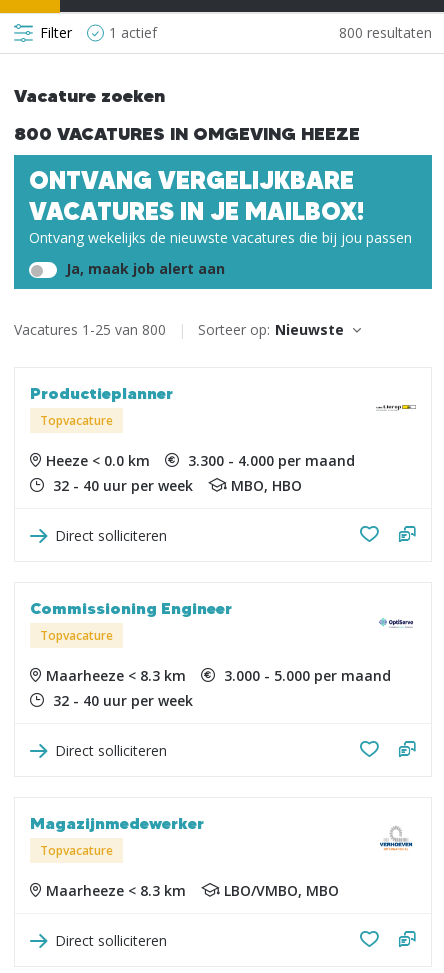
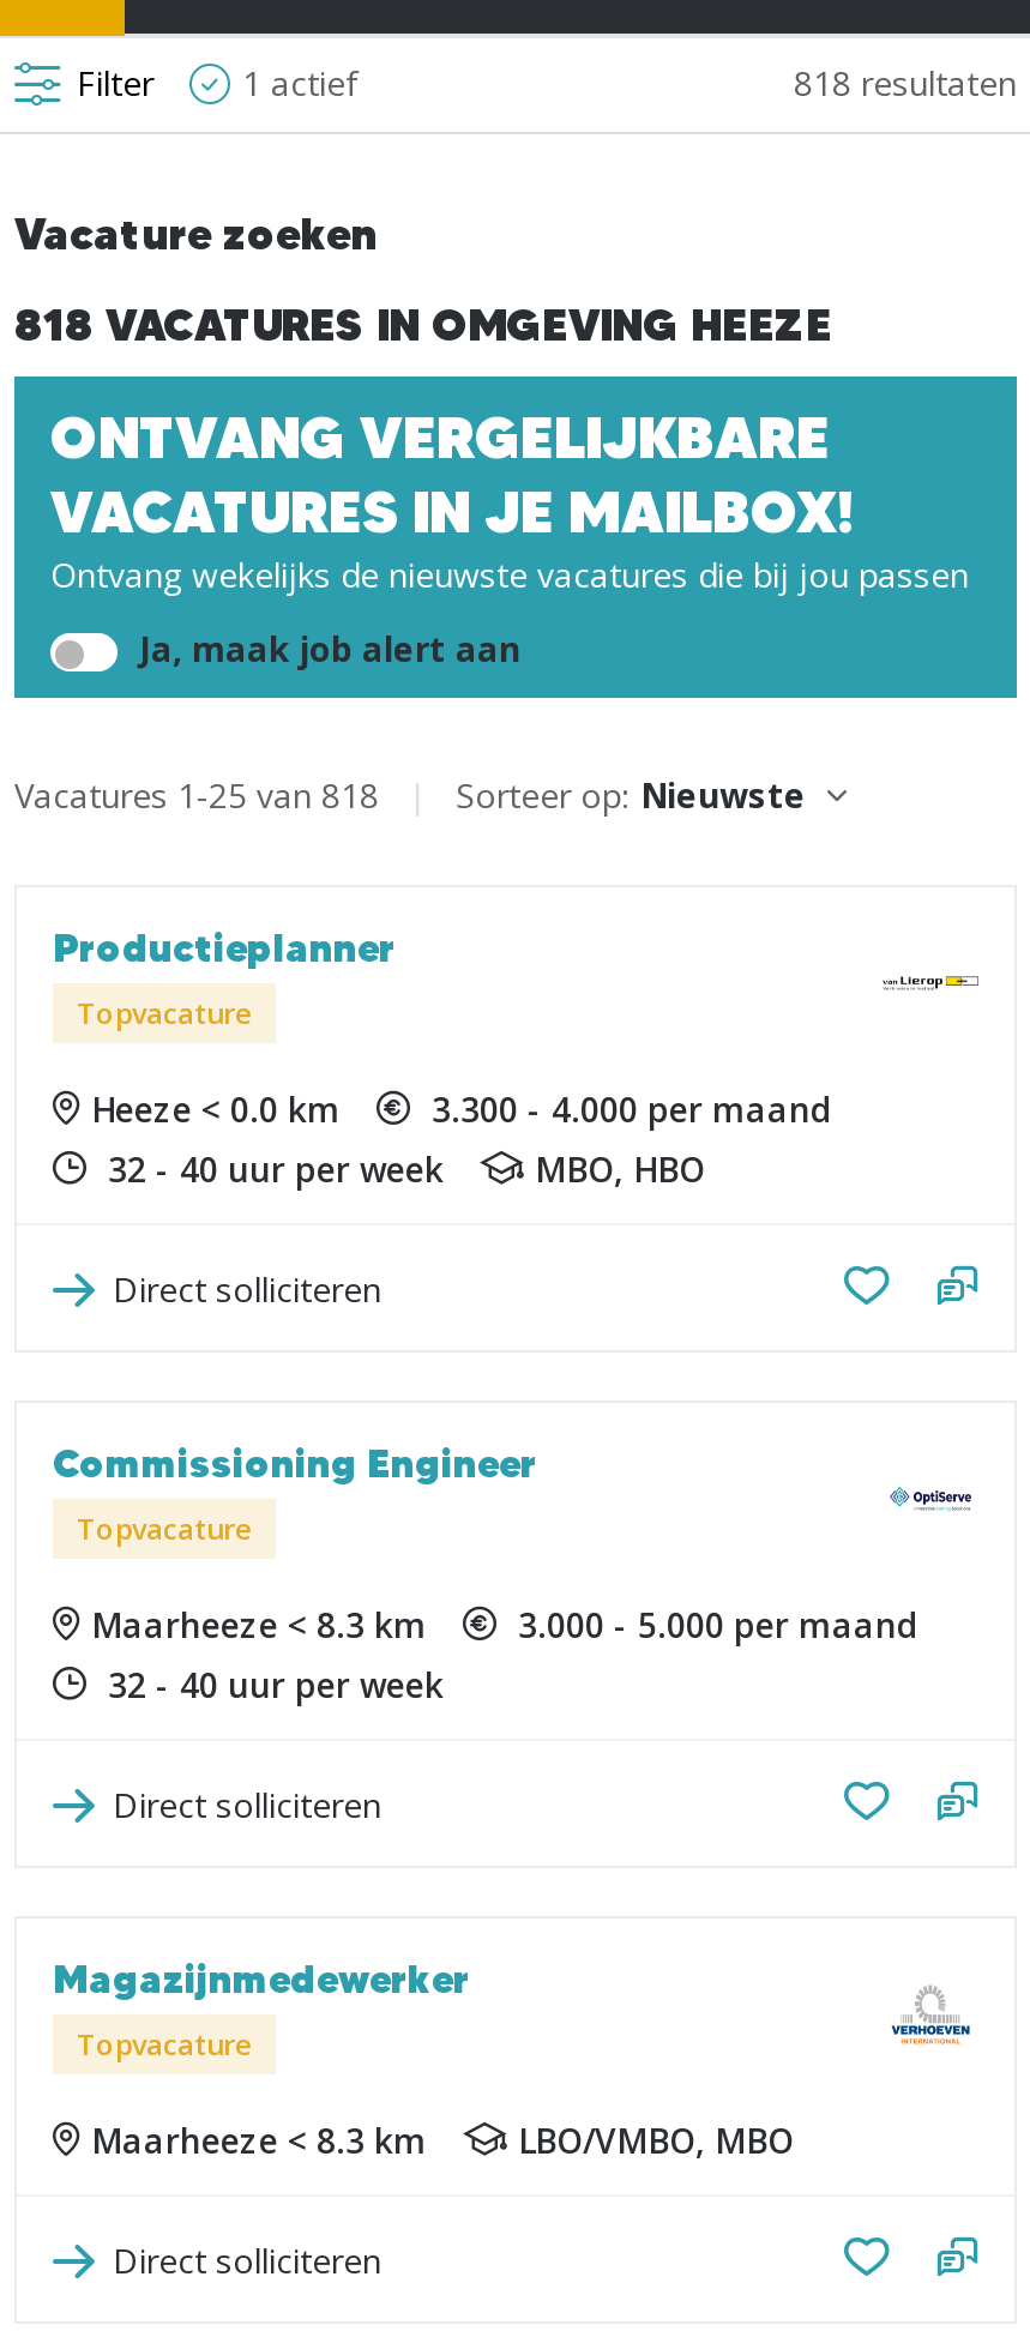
[339,23,432,42] 800 resultaten -> [794,60,1017,106] 818 resultaten
[14,122,360,145] 800 VACATURES IN OMGEVING HEEZE -> [14,297,832,353] 818 VACATURES IN OMGEVING HEEZE
[14,320,166,339] Vacatures 1-25 van 800 -> [14,772,379,818] Vacatures 1-25 van 818

